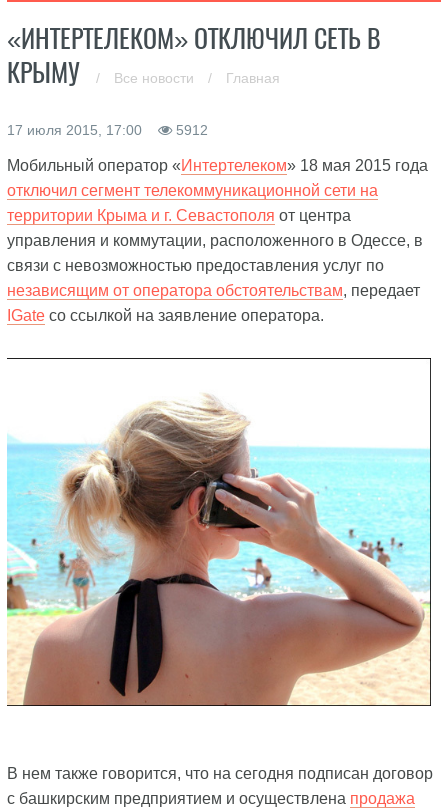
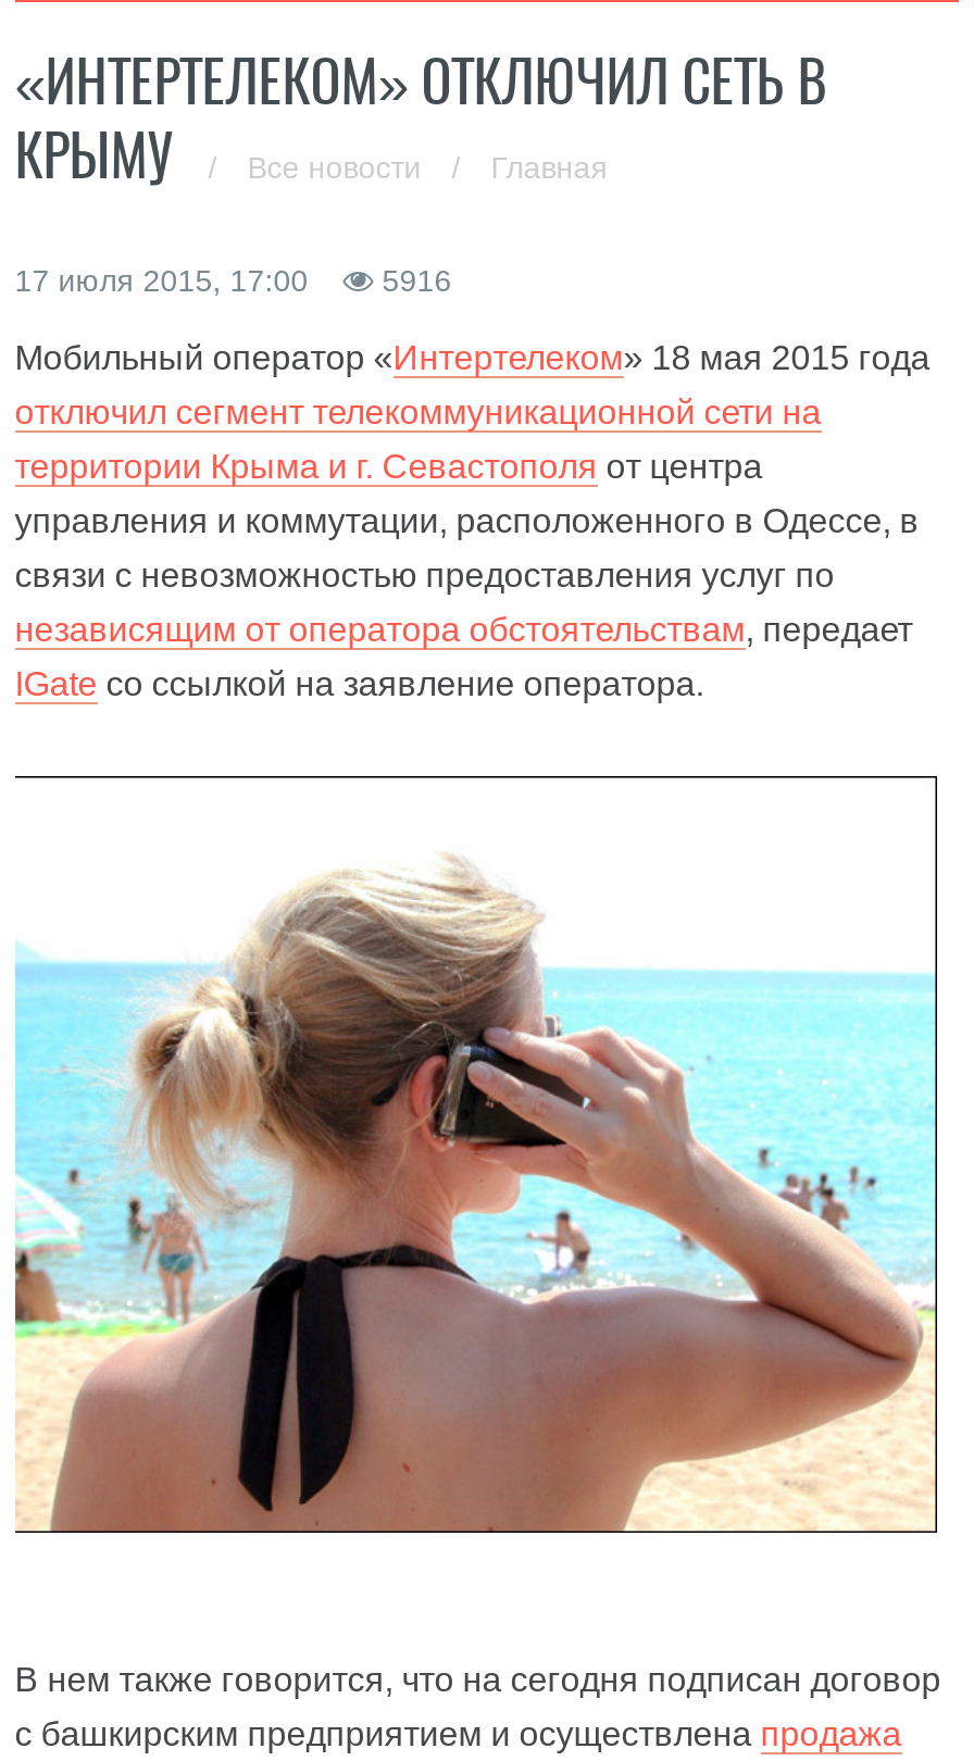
[7,122,208,138] 17 июля 2015, 17:00 5912 -> [15,263,452,298] 17 июля 2015, 17:00 5916

